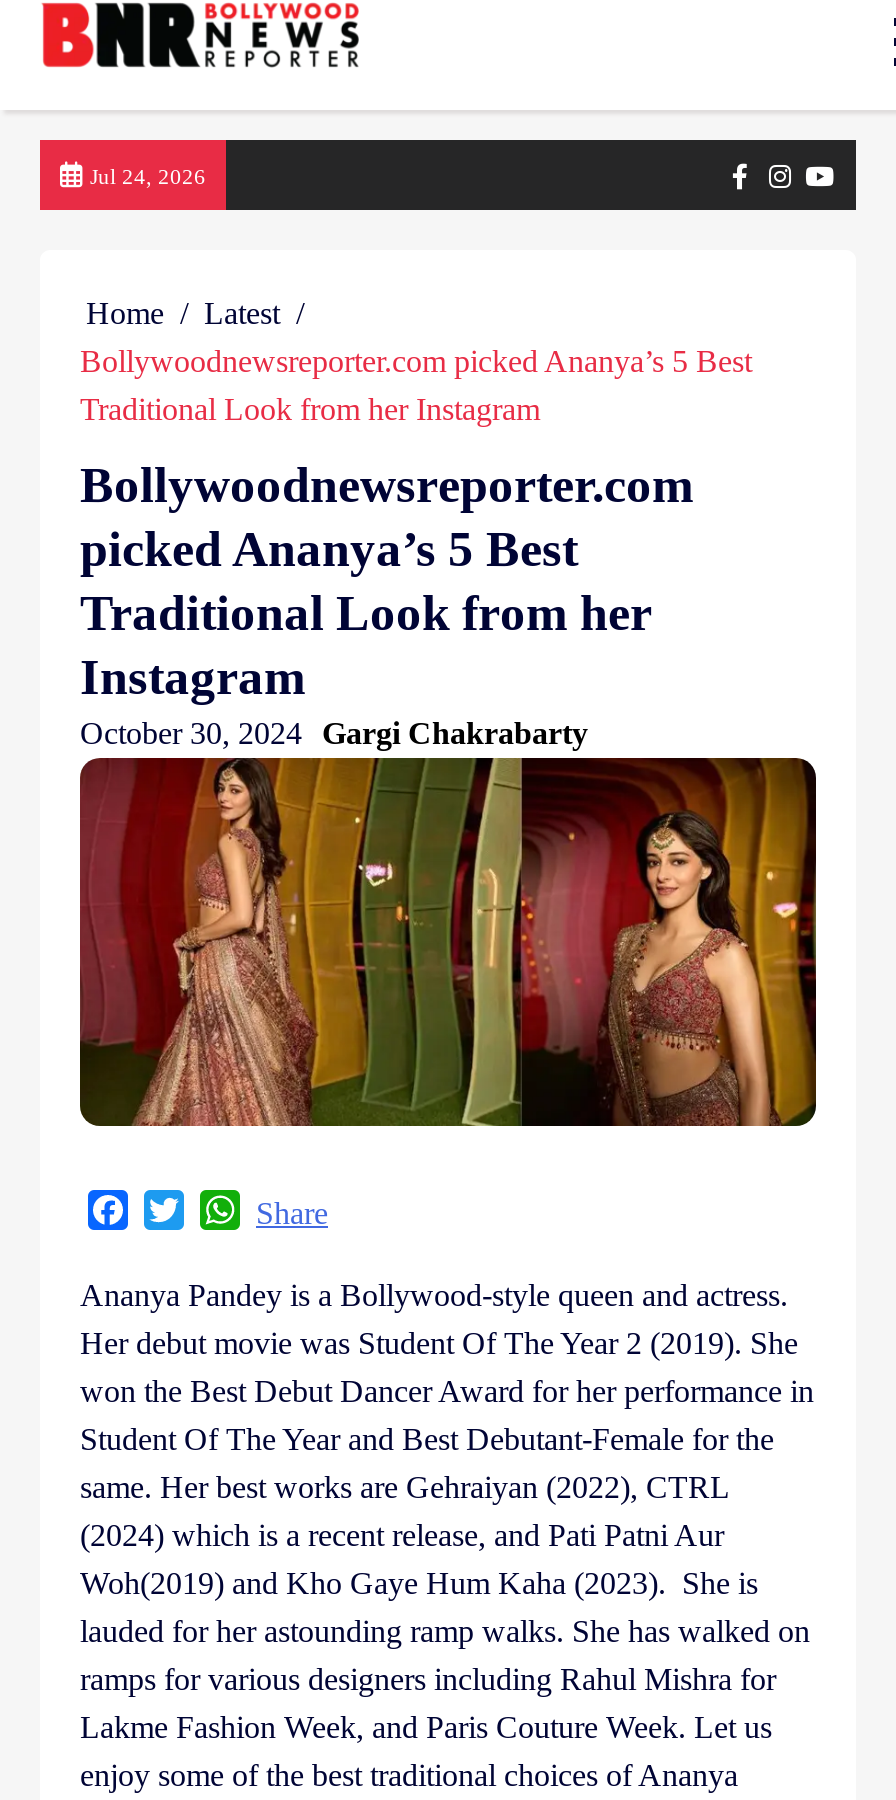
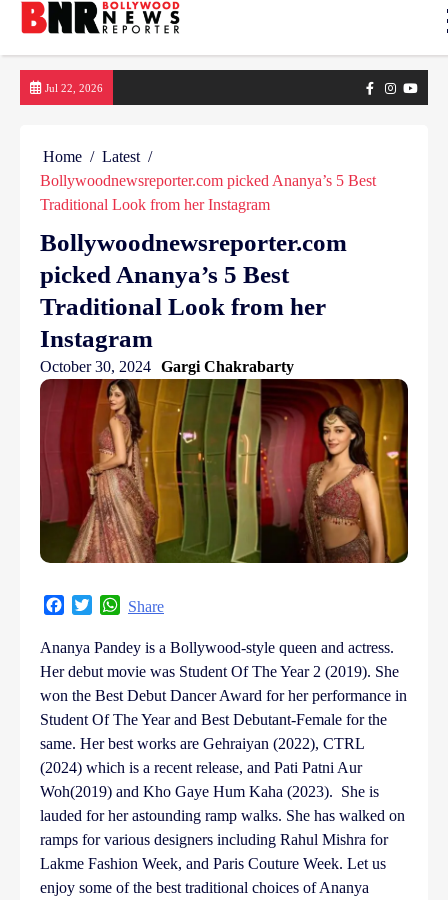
[90,164,206,188] Jul 24, 2026 -> [45,82,103,94] Jul 22, 2026

